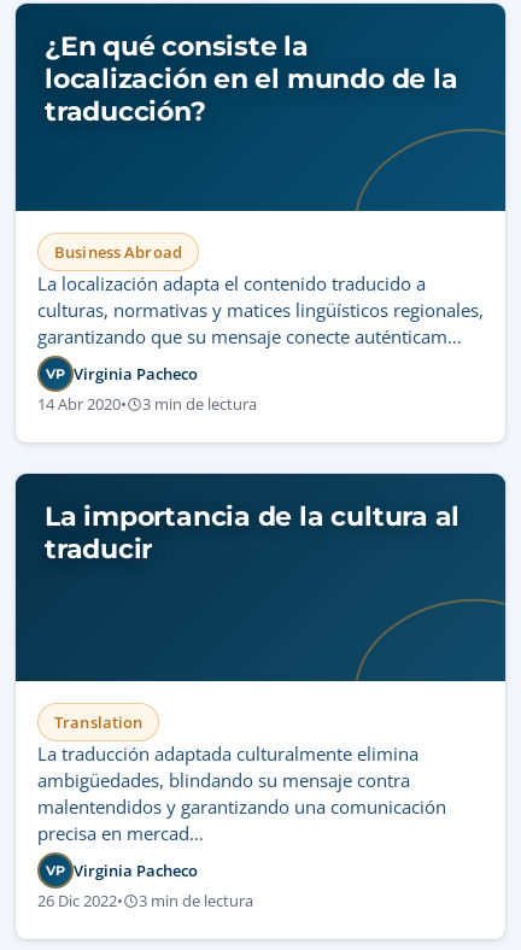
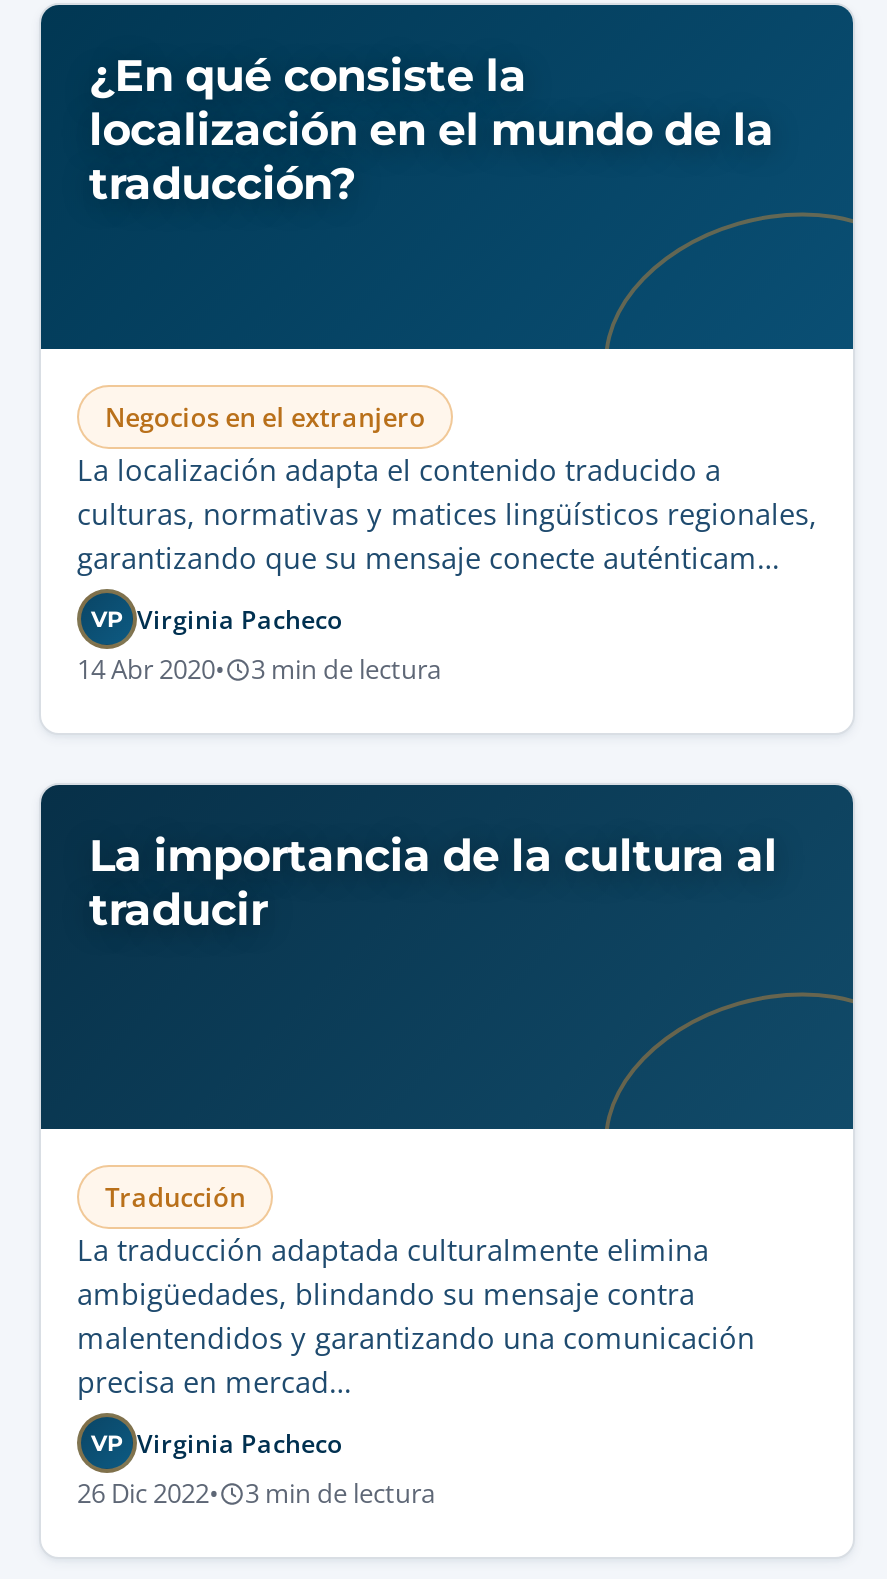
[54,241,182,263] Business Abroad -> [105,399,425,435] Negocios en el extranjero
[54,711,143,733] Translation -> [105,1179,246,1215] Traducción

